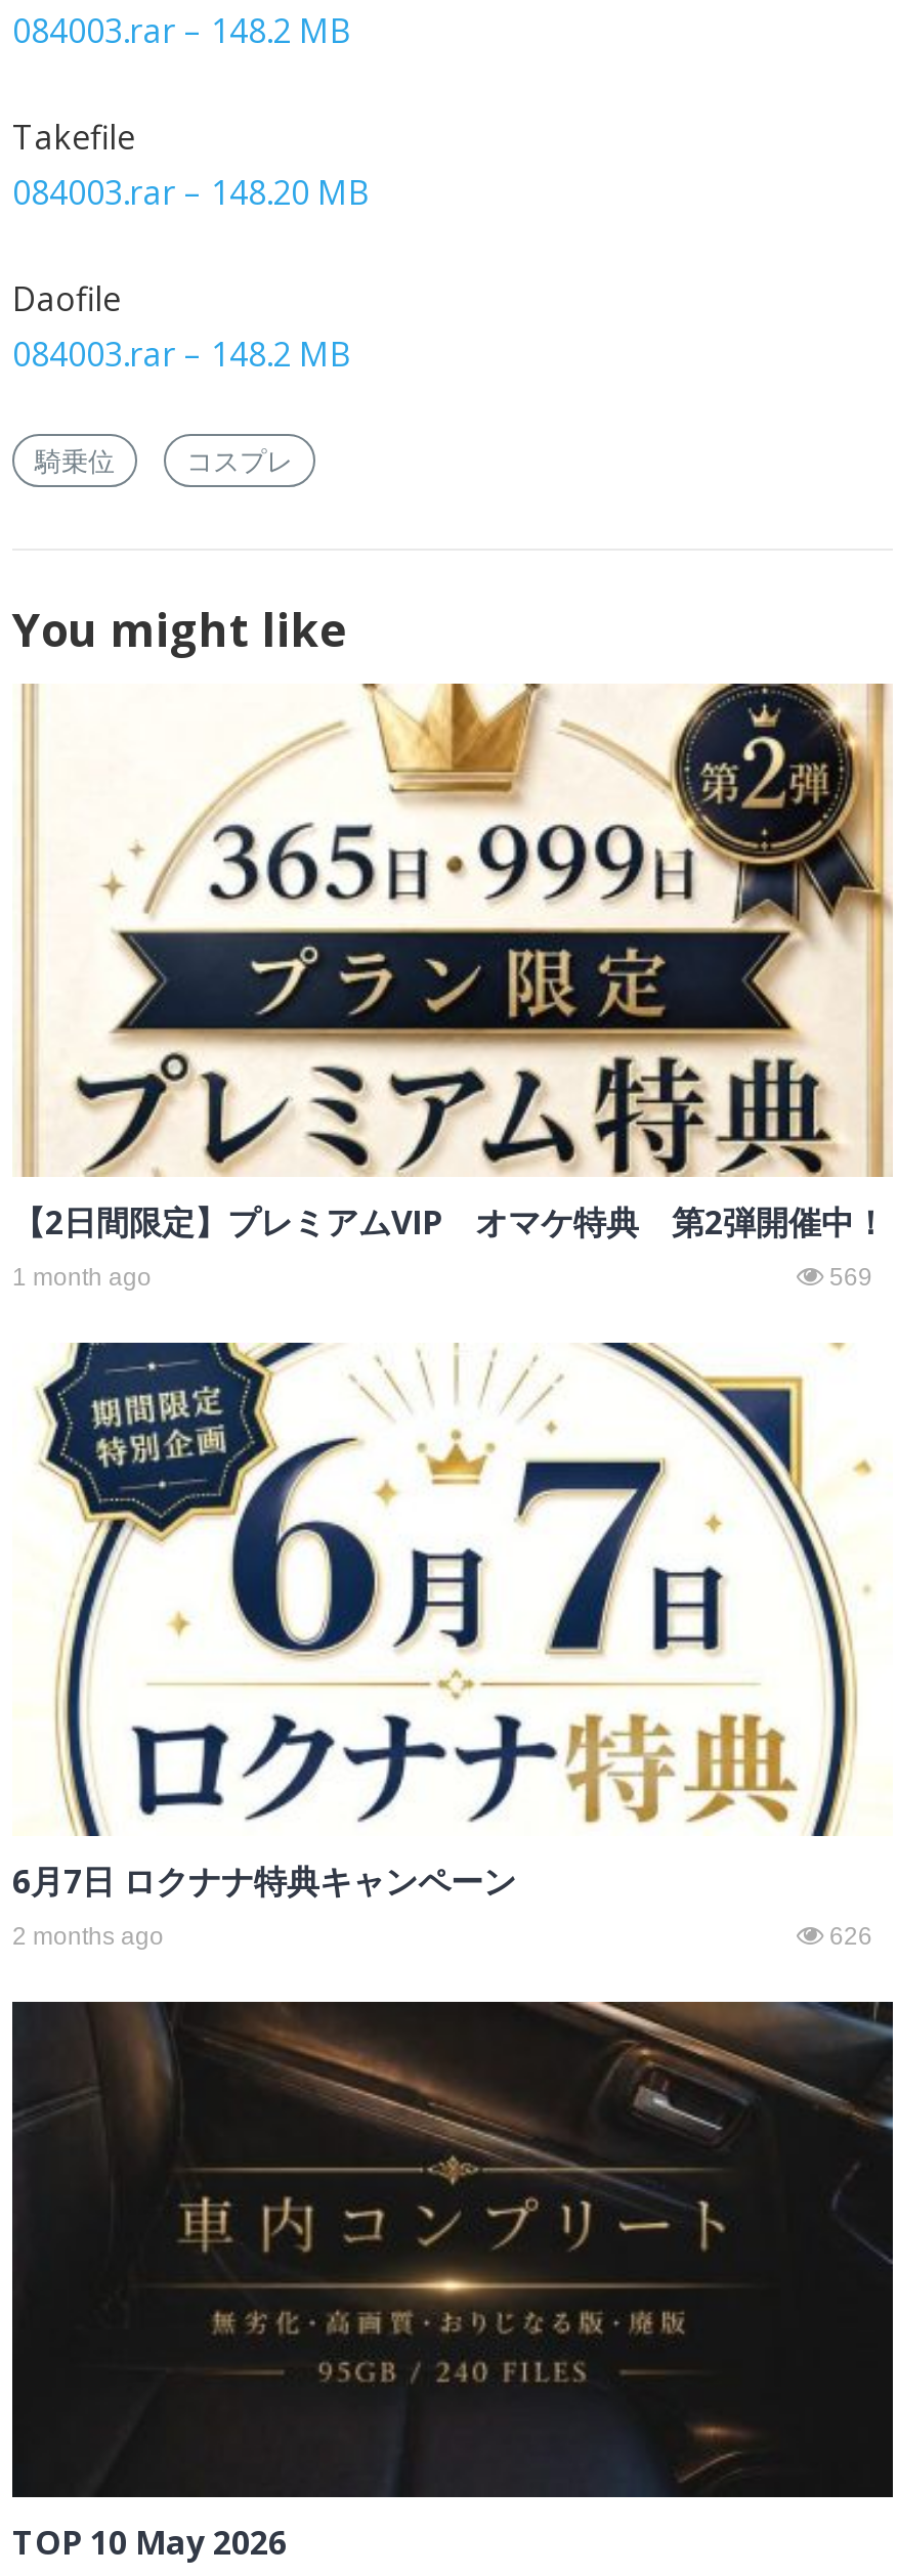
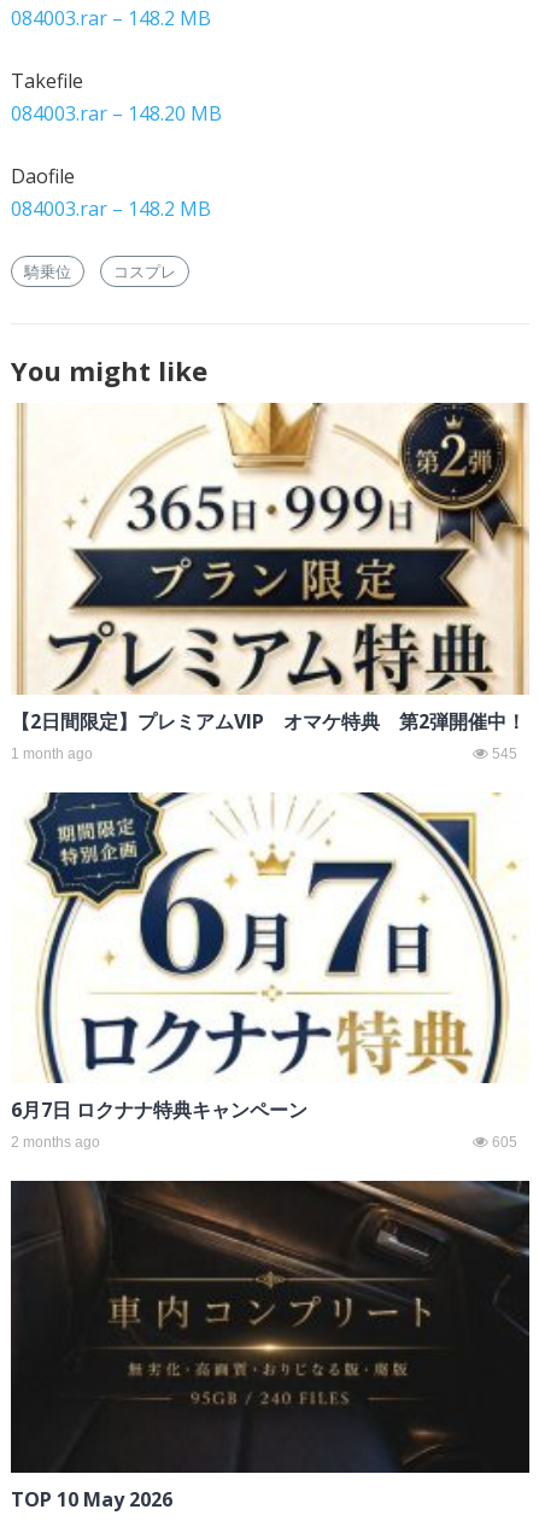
[829,1263,872,1292] 569 -> [492,745,517,762] 545
[829,1923,872,1951] 626 -> [492,1134,517,1151] 605

